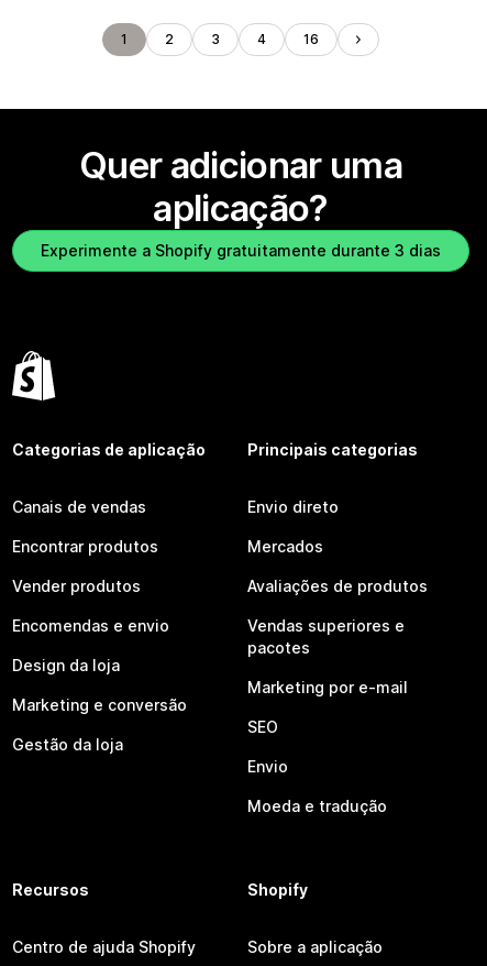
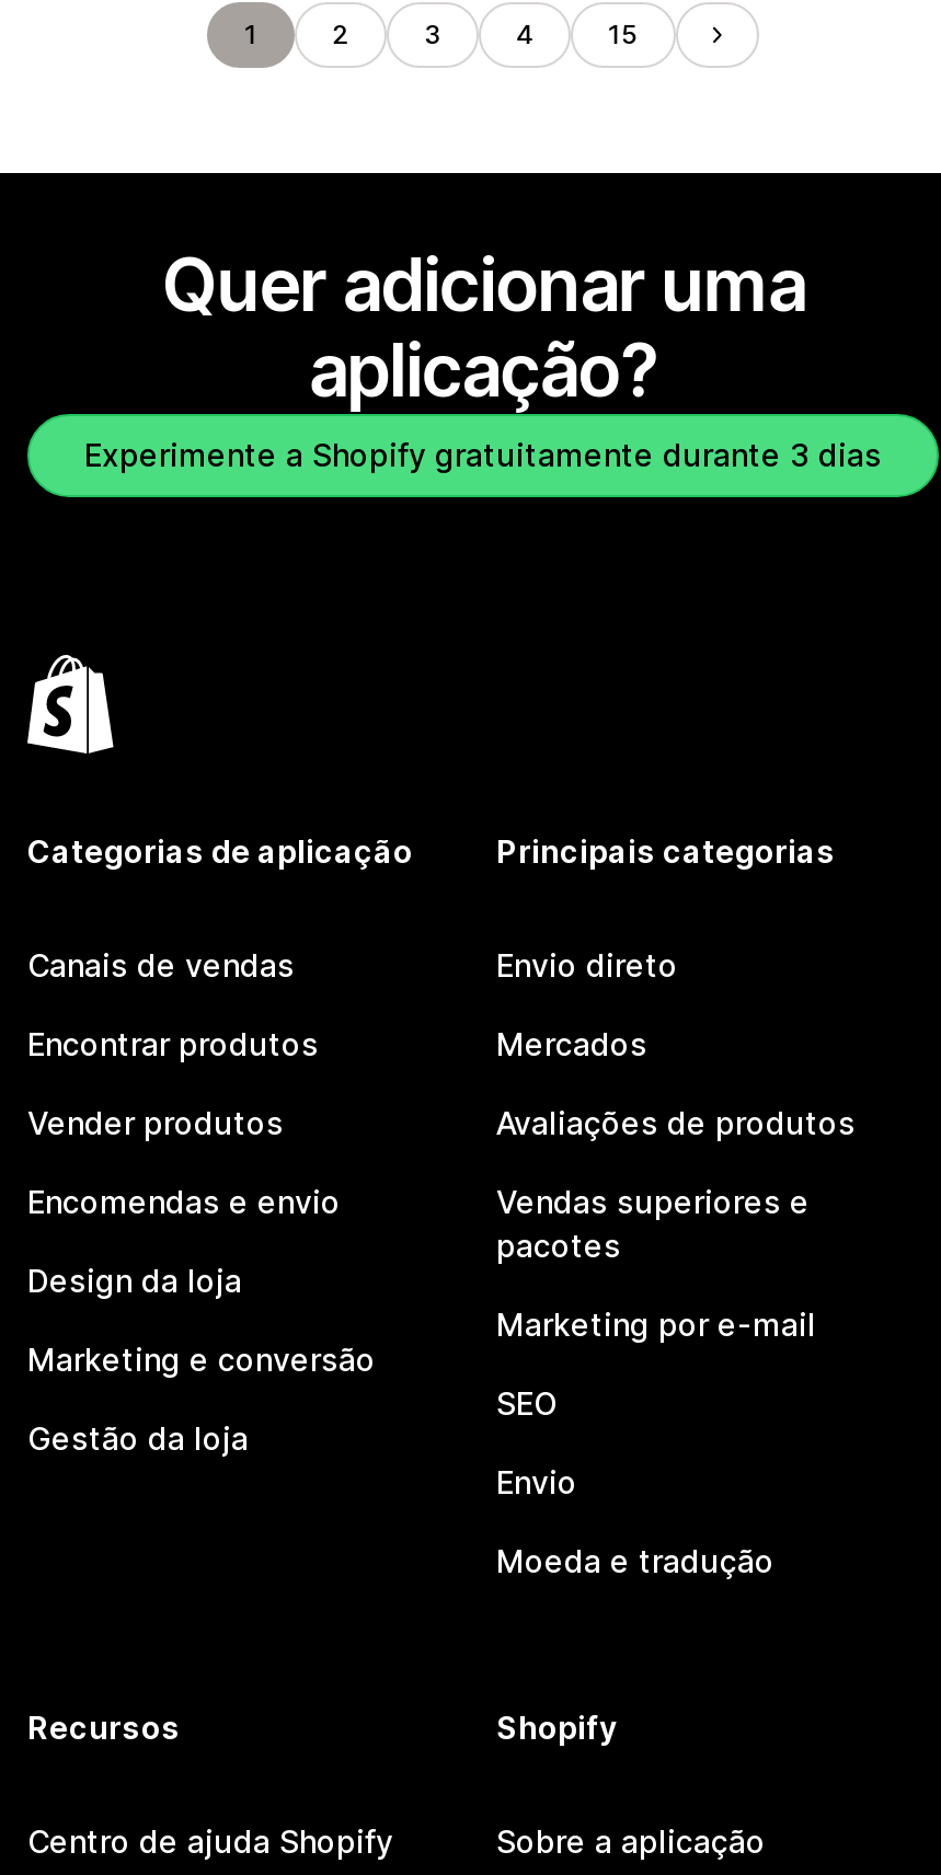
[303,31,319,47] 16 -> [608,18,638,50] 15

